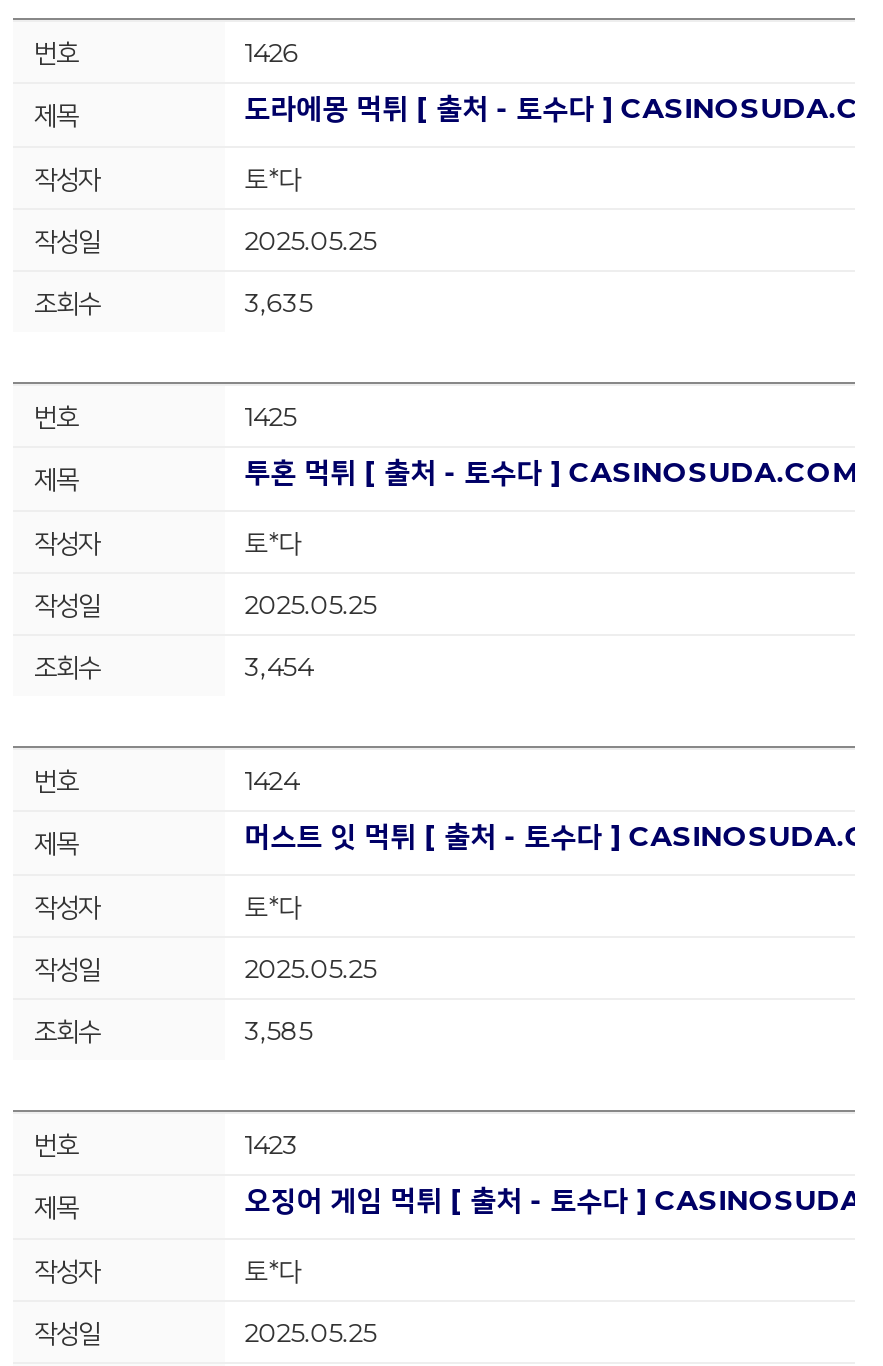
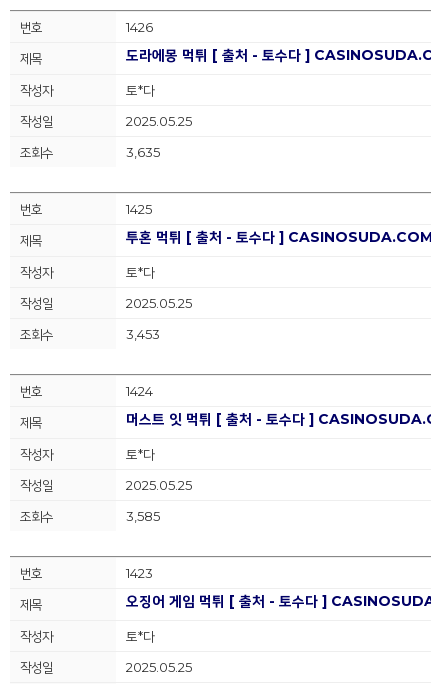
[244,651,312,683] 3,454 -> [126,326,160,342] 3,453

